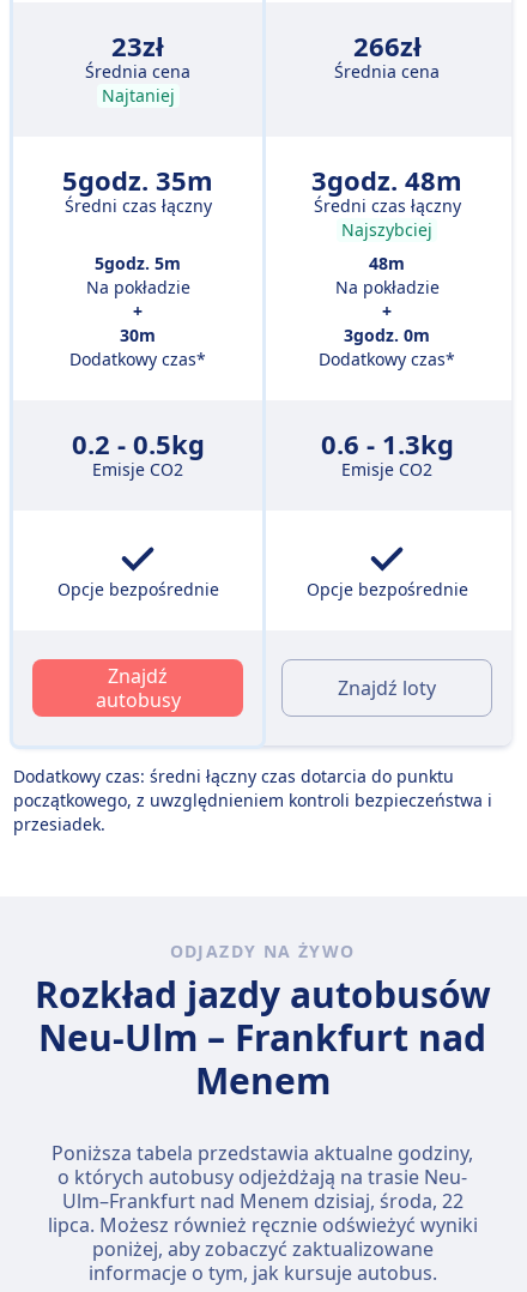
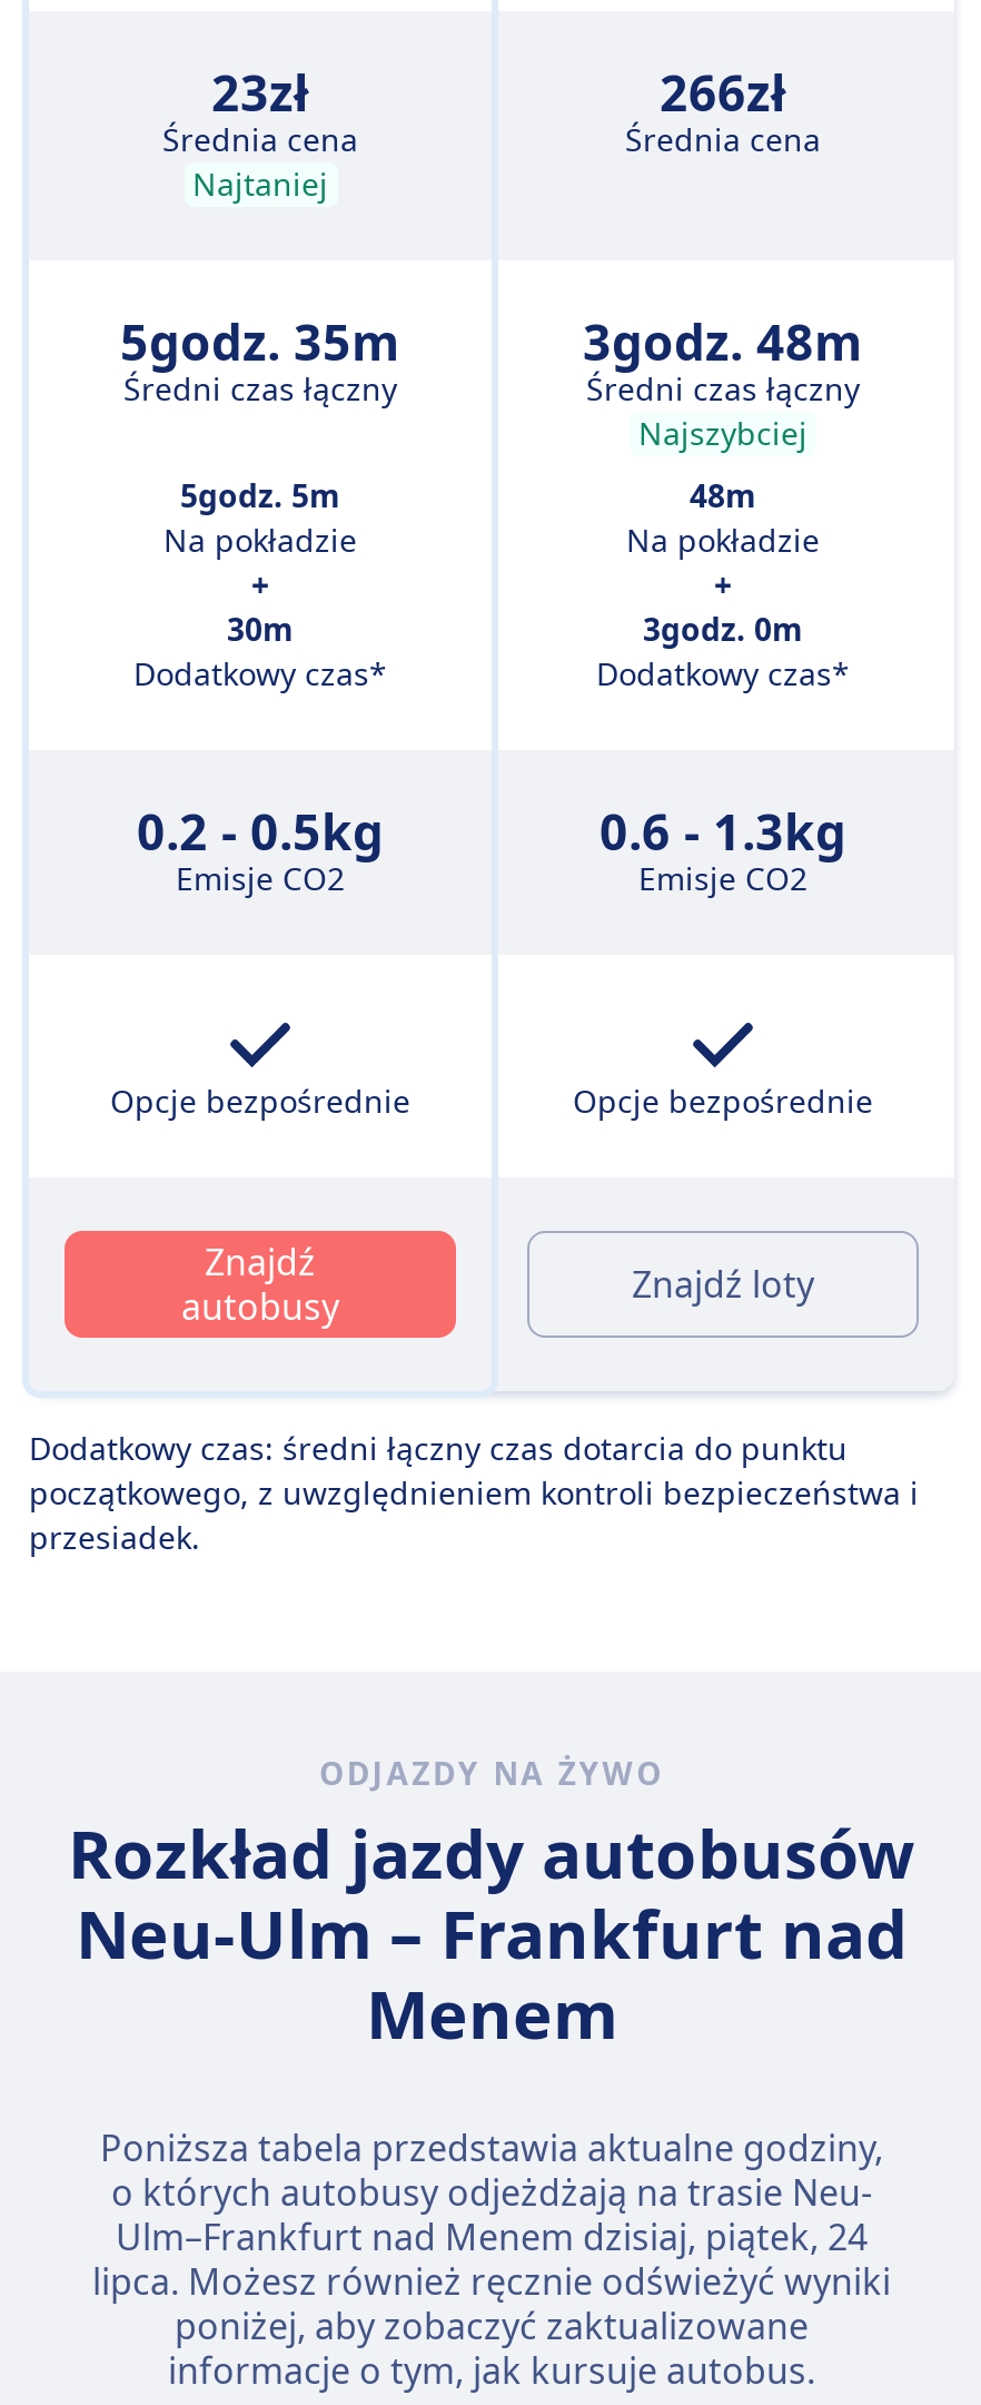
[62,1188,463,1214] Ulm–Frankfurt nad Menem dzisiaj, środa, 22 -> [116,2212,868,2261] Ulm–Frankfurt nad Menem dzisiaj, piątek, 24

